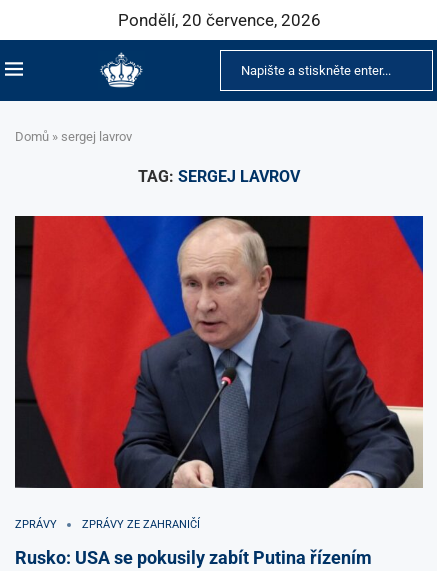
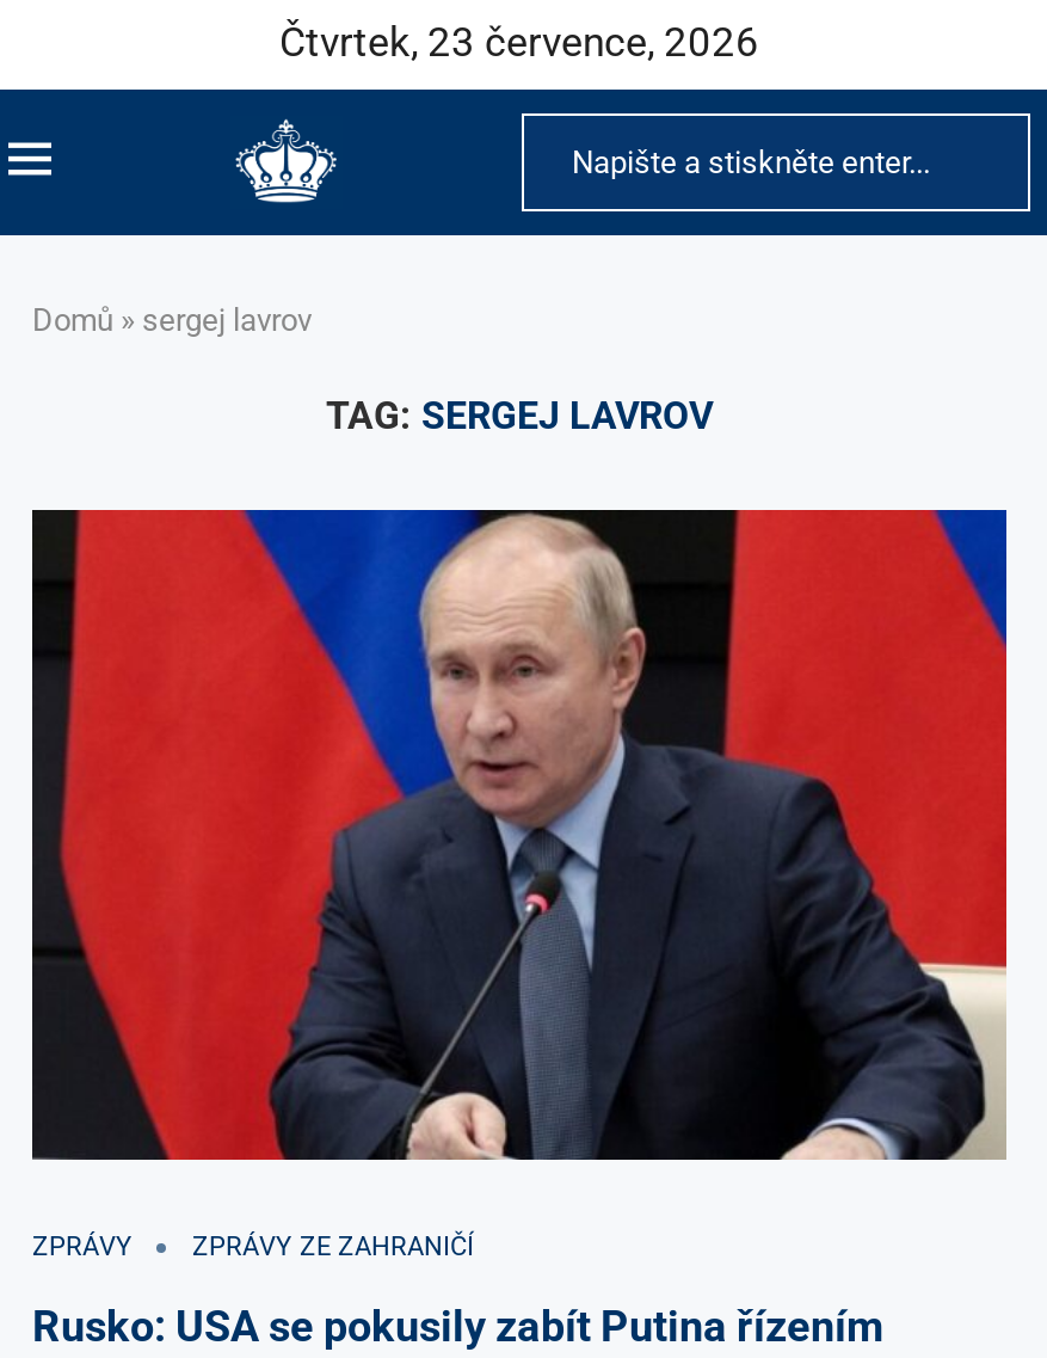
[117,10,320,30] Pondělí, 20 července, 2026 -> [279,18,759,66] Čtvrtek, 23 července, 2026

